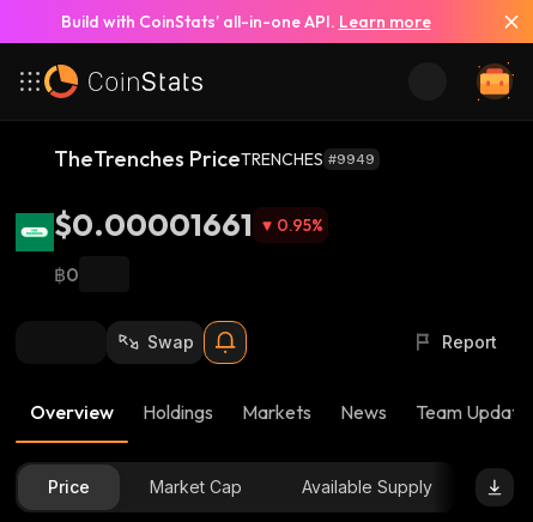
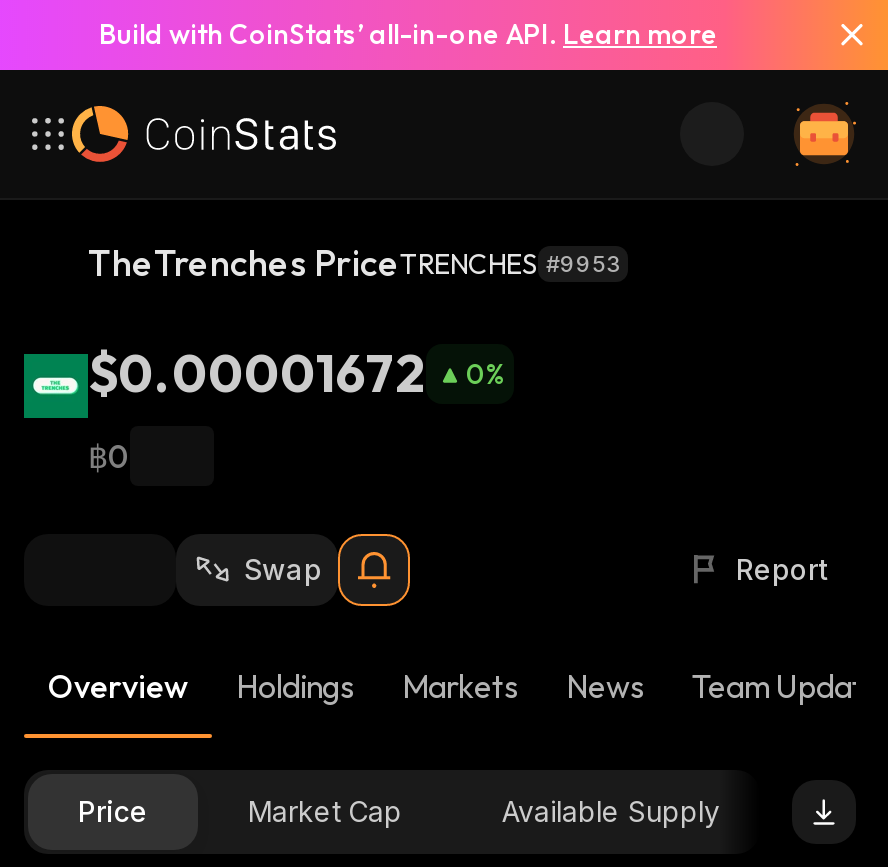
[54,145,375,172] TheTrenches PriceTRENCHES #9949 -> [88,240,620,286] TheTrenches PriceTRENCHES #9953
[54,205,253,244] $0.00001661 -> [88,340,426,406] $0.00001672
[277,214,323,236] 0.95% -> [466,356,506,392] 0%

